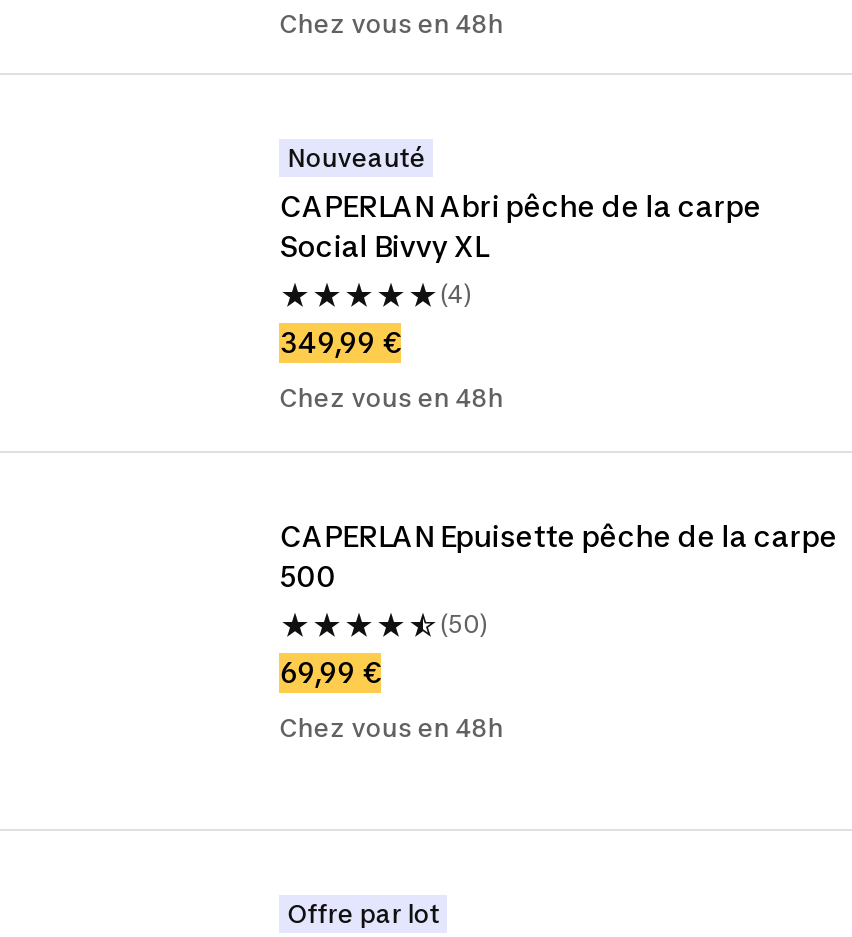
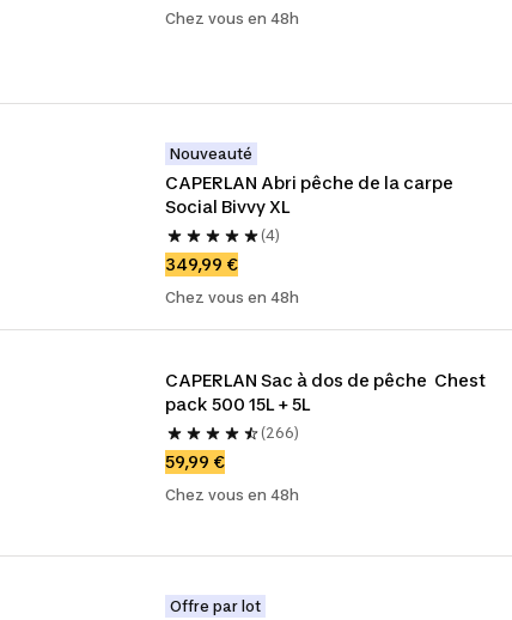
[280,519,838,593] CAPERLAN Epuisette pêche de la carpe | 500 -> [165,370,486,414] CAPERLAN Sac à dos de pêche Chest | pack 500 15L + 5L
[440,609,488,639] (50) -> [261,424,299,442] (266)
[280,655,382,689] 69,99 € -> [165,451,225,472] 59,99 €

